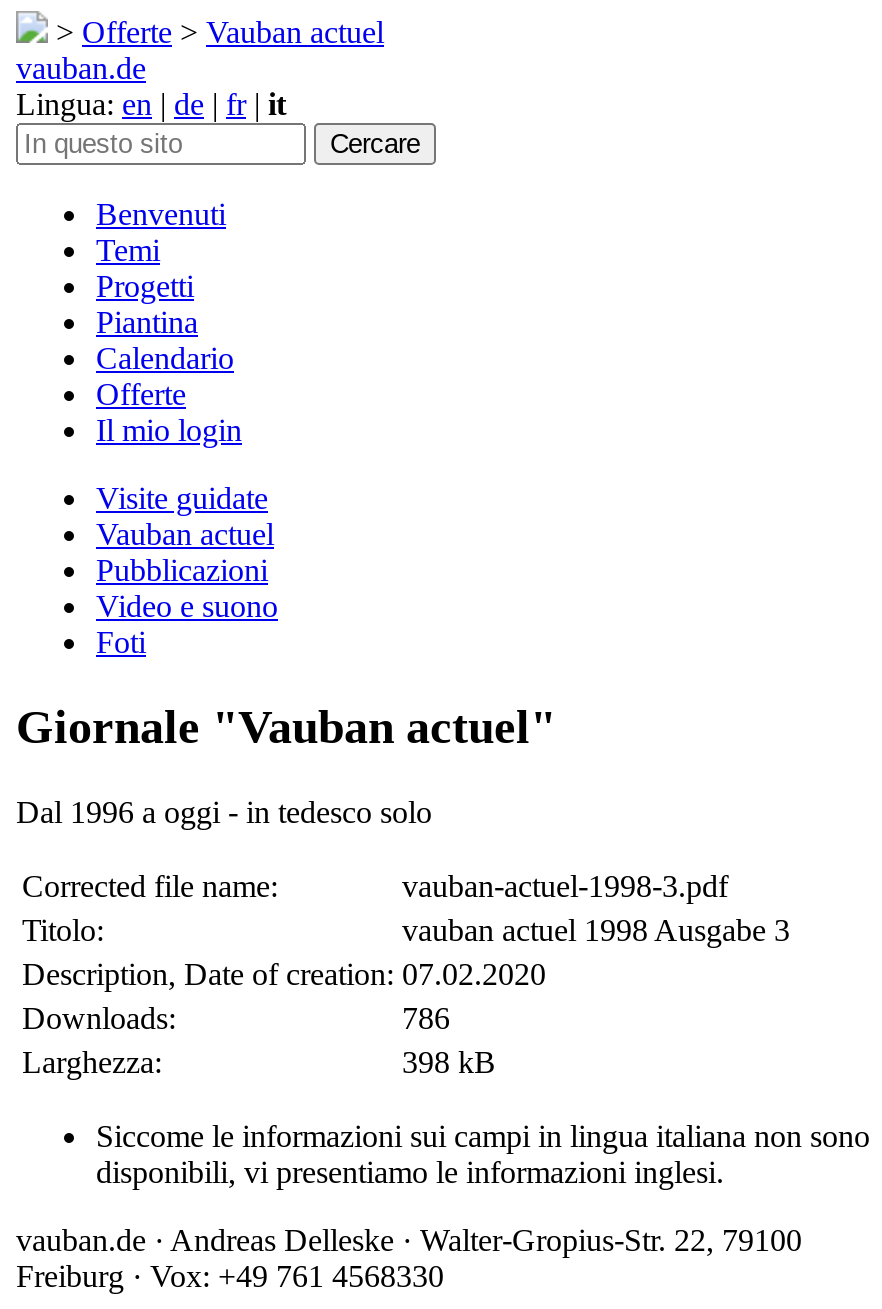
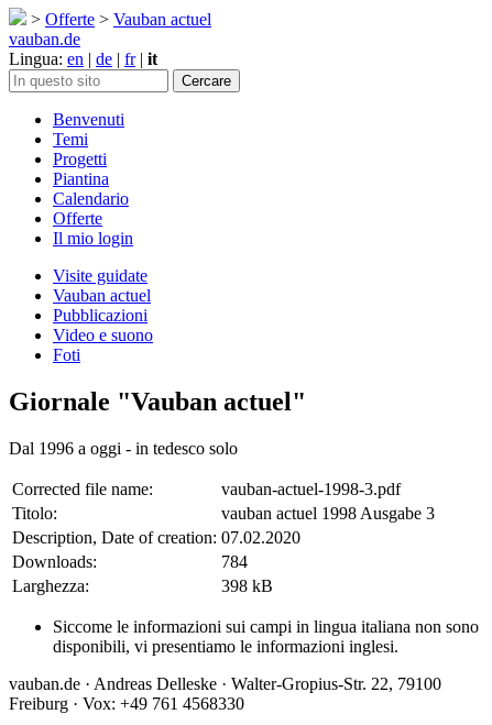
[402,1001,450,1035] 786 -> [221,552,248,571] 784

